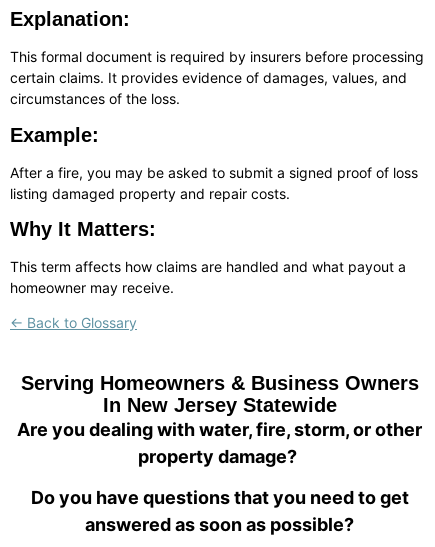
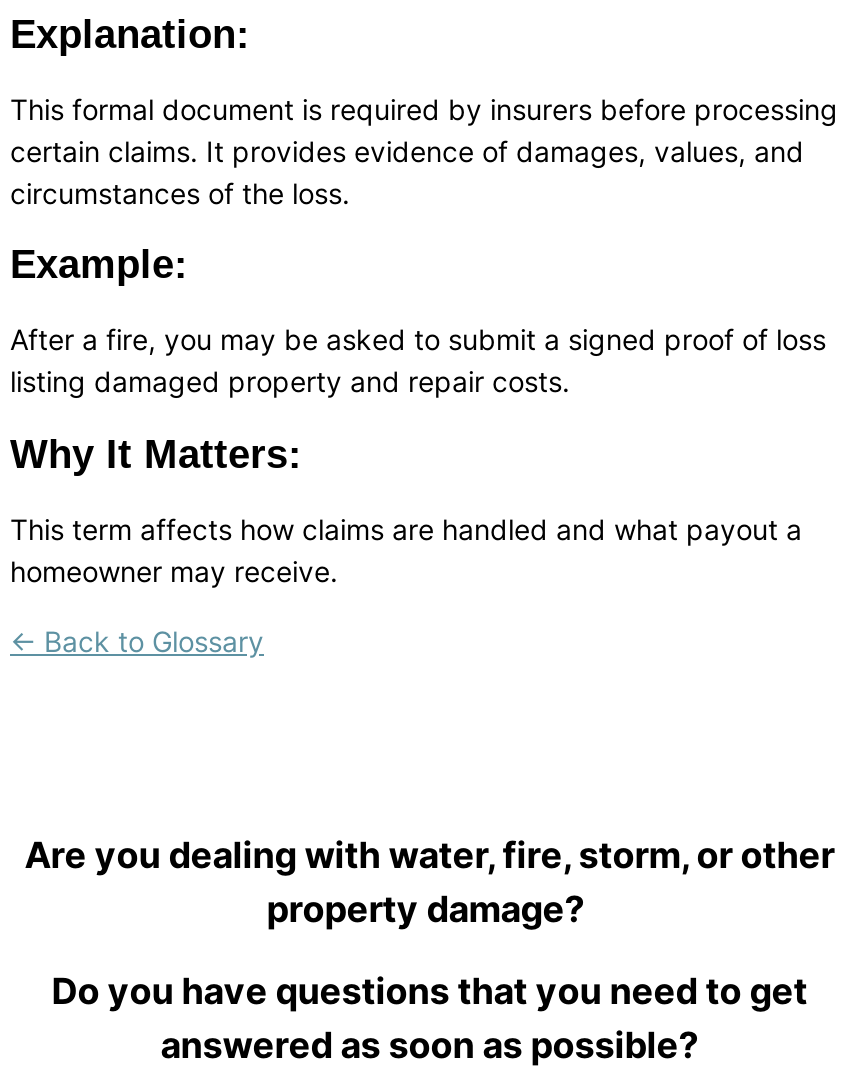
[21,372,419,416] Serving Homeowners & Business Owners | In New Jersey Statewide -> none

